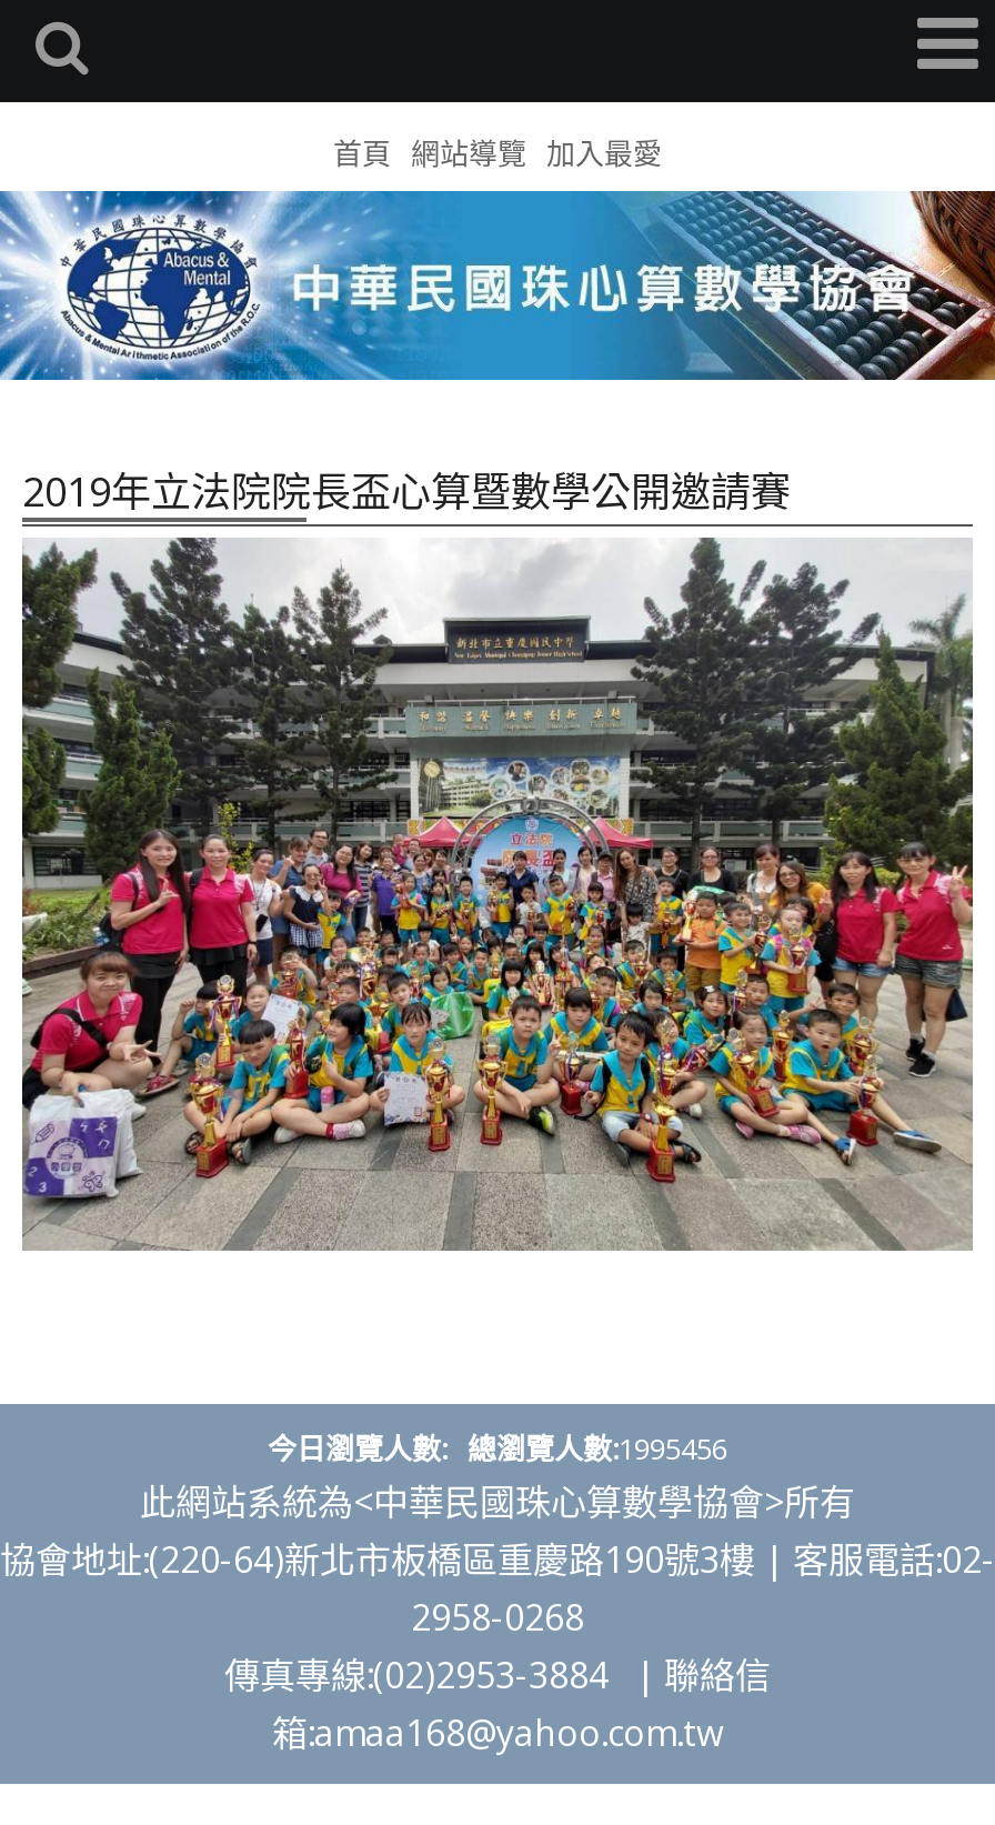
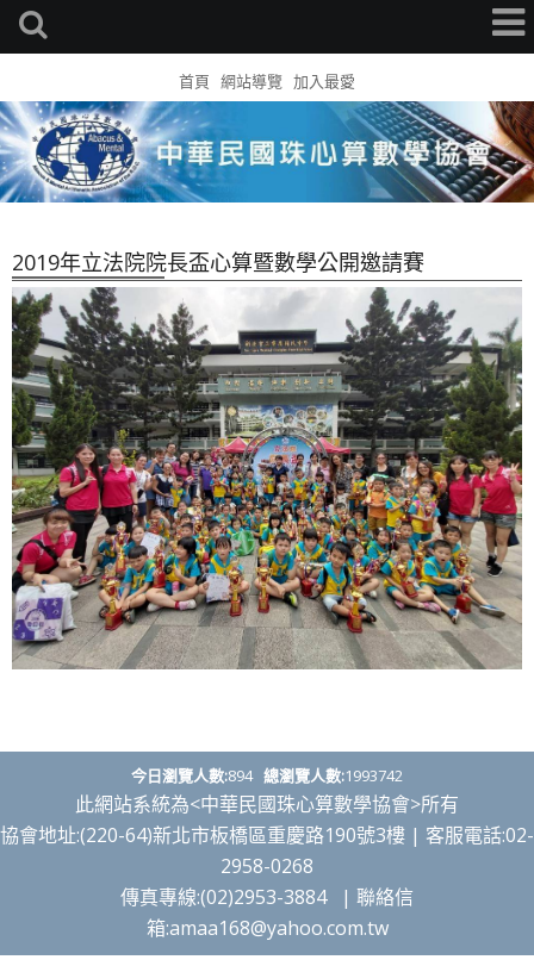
[268,1428,727,1468] 今日瀏覽人數: 總瀏覽人數:1995456 -> [131,764,403,786] 今日瀏覽人數:894總瀏覽人數:1993742

